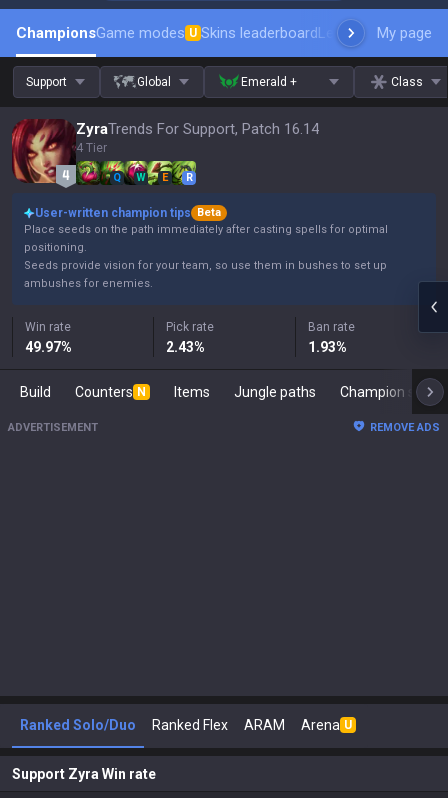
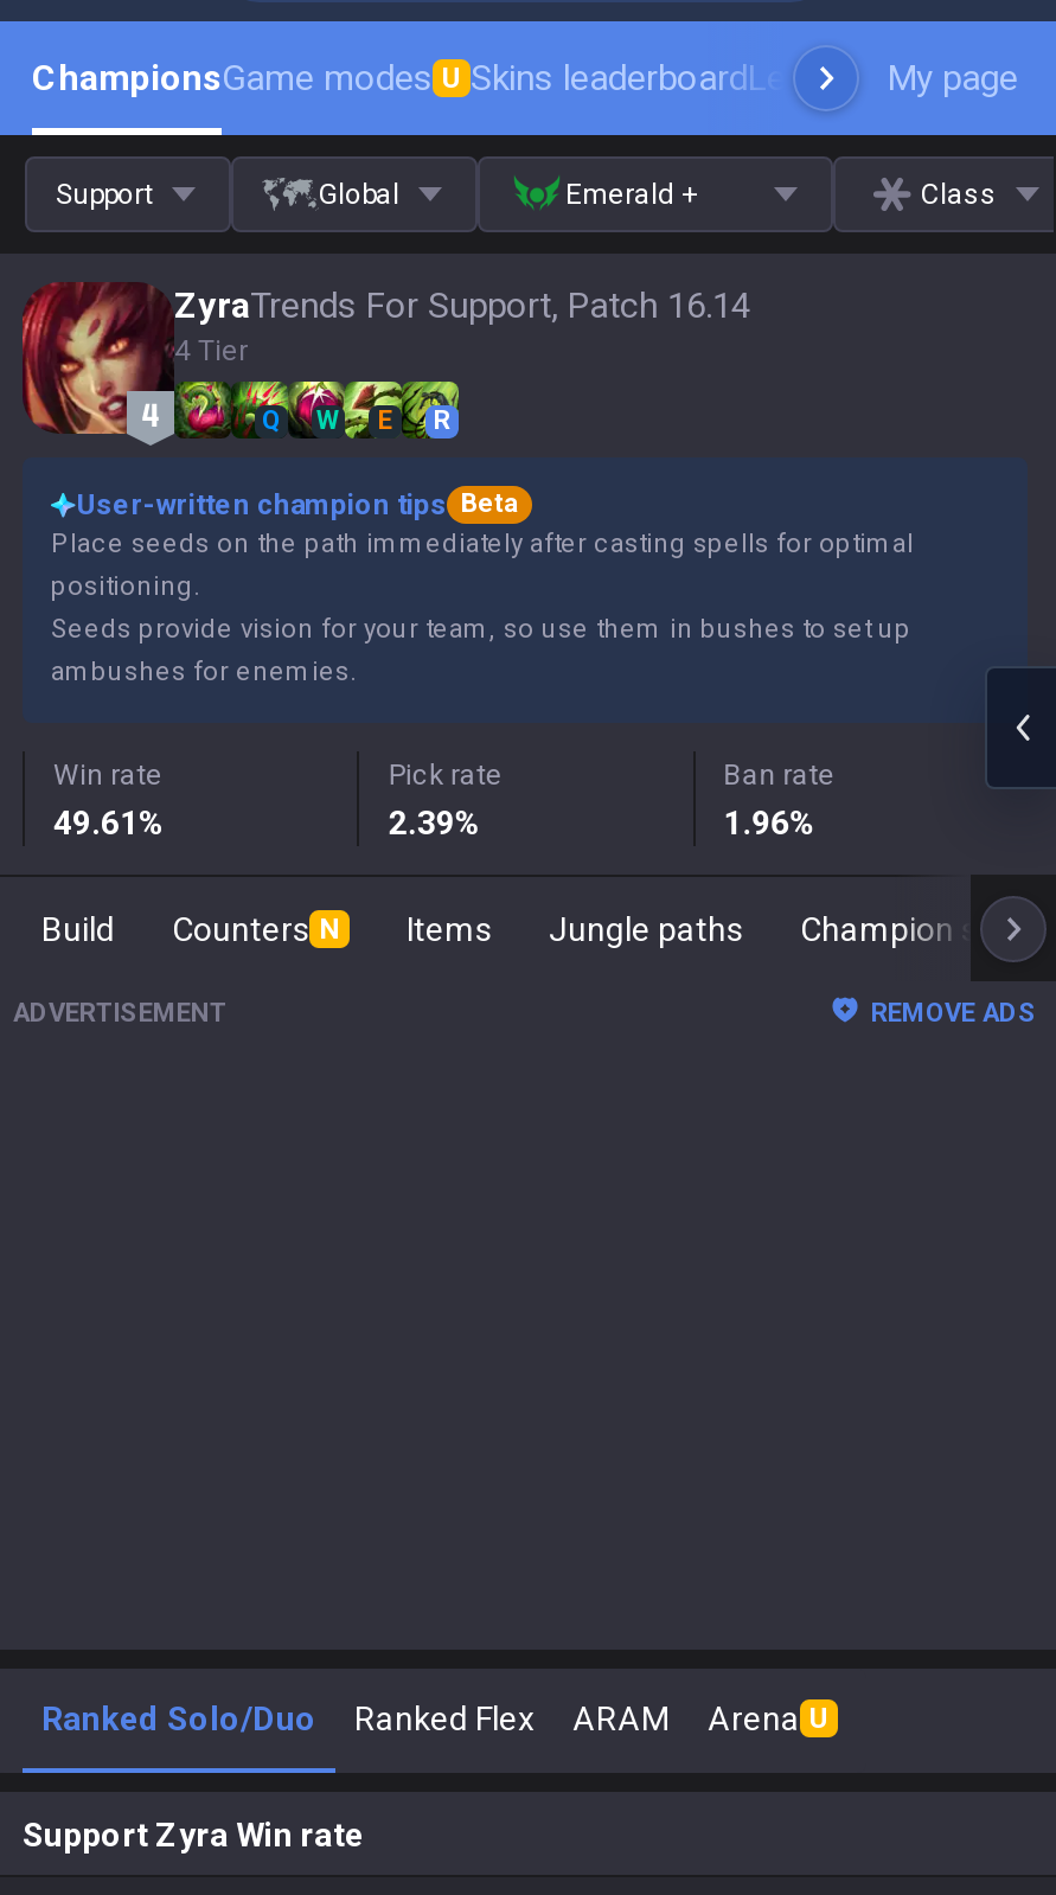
[25,339,72,355] 49.97% -> [53,804,165,841] 49.61%
[166,339,205,355] 2.43% -> [388,804,481,841] 2.39%
[308,339,347,355] 1.93% -> [723,804,816,841] 1.96%

